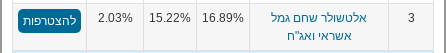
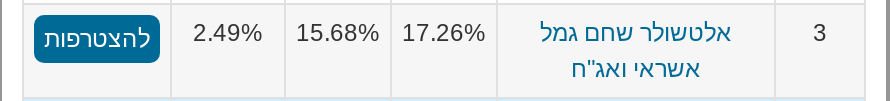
[97,11,132,25] 2.03% -> [193,19,263,47] 2.49%
[149,11,191,25] 15.22% -> [296,19,380,47] 15.68%
[202,11,244,25] 16.89% -> [402,19,486,47] 17.26%

